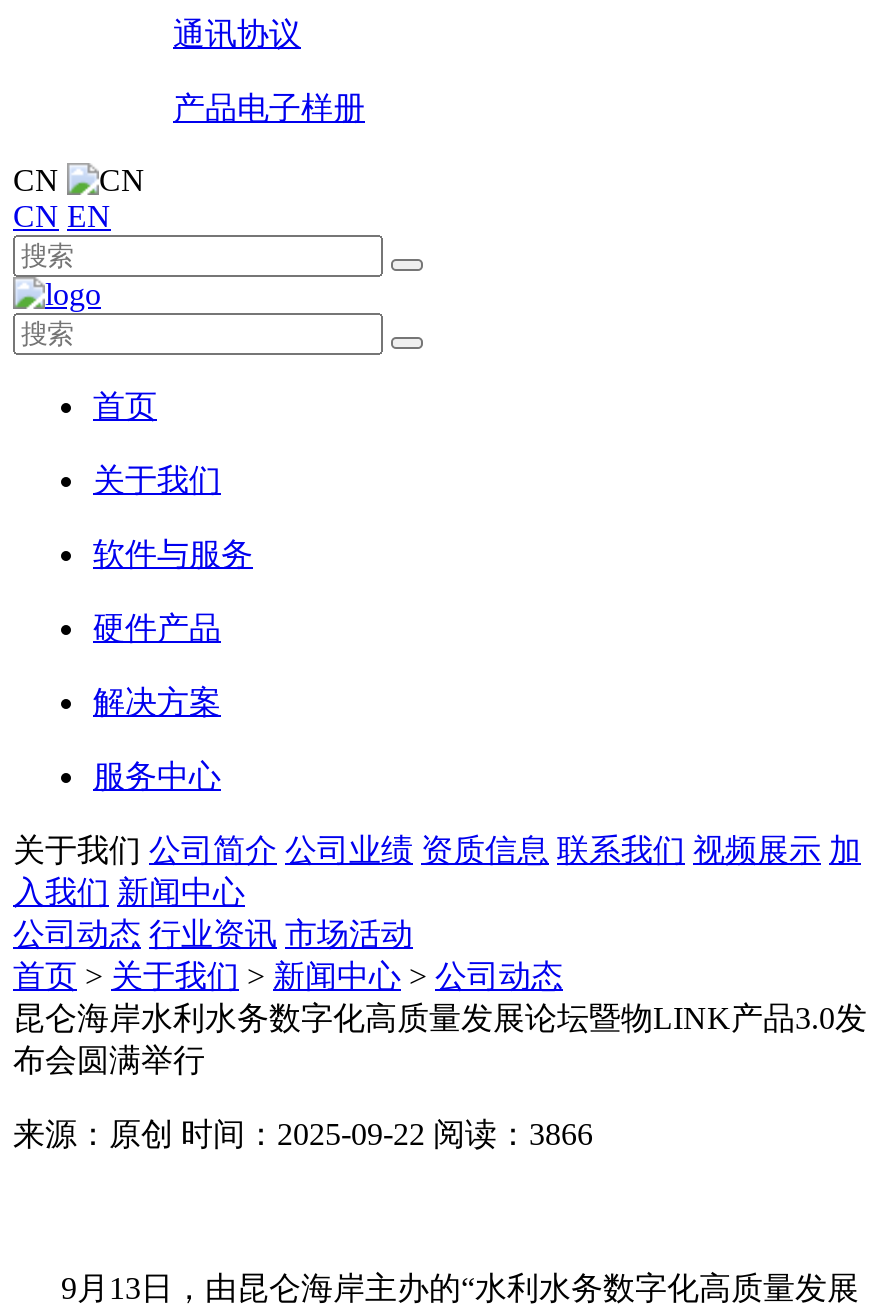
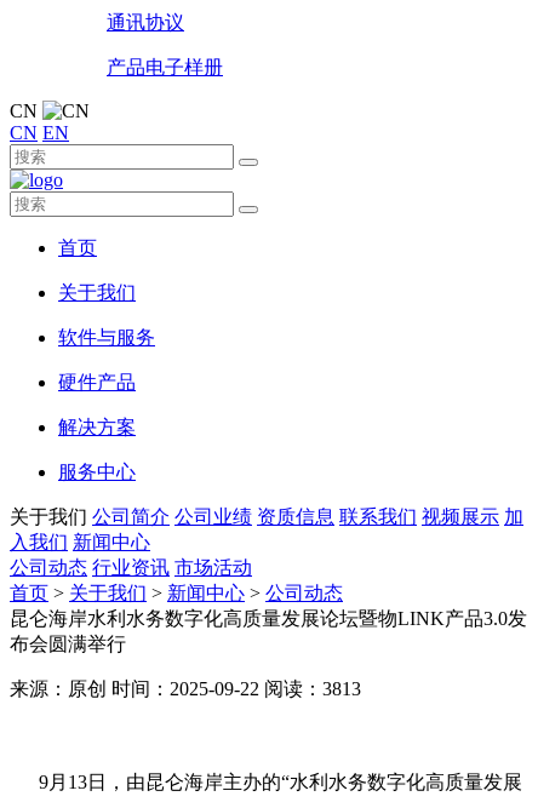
[13,1117,593,1151] 来源：原创 时间：2025-09-22 阅读：3866 -> [10,678,361,699] 来源：原创 时间：2025-09-22 阅读：3813

